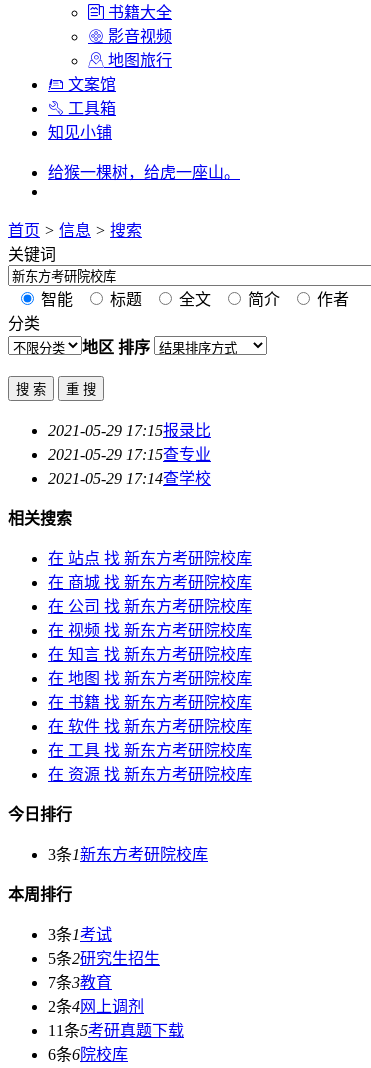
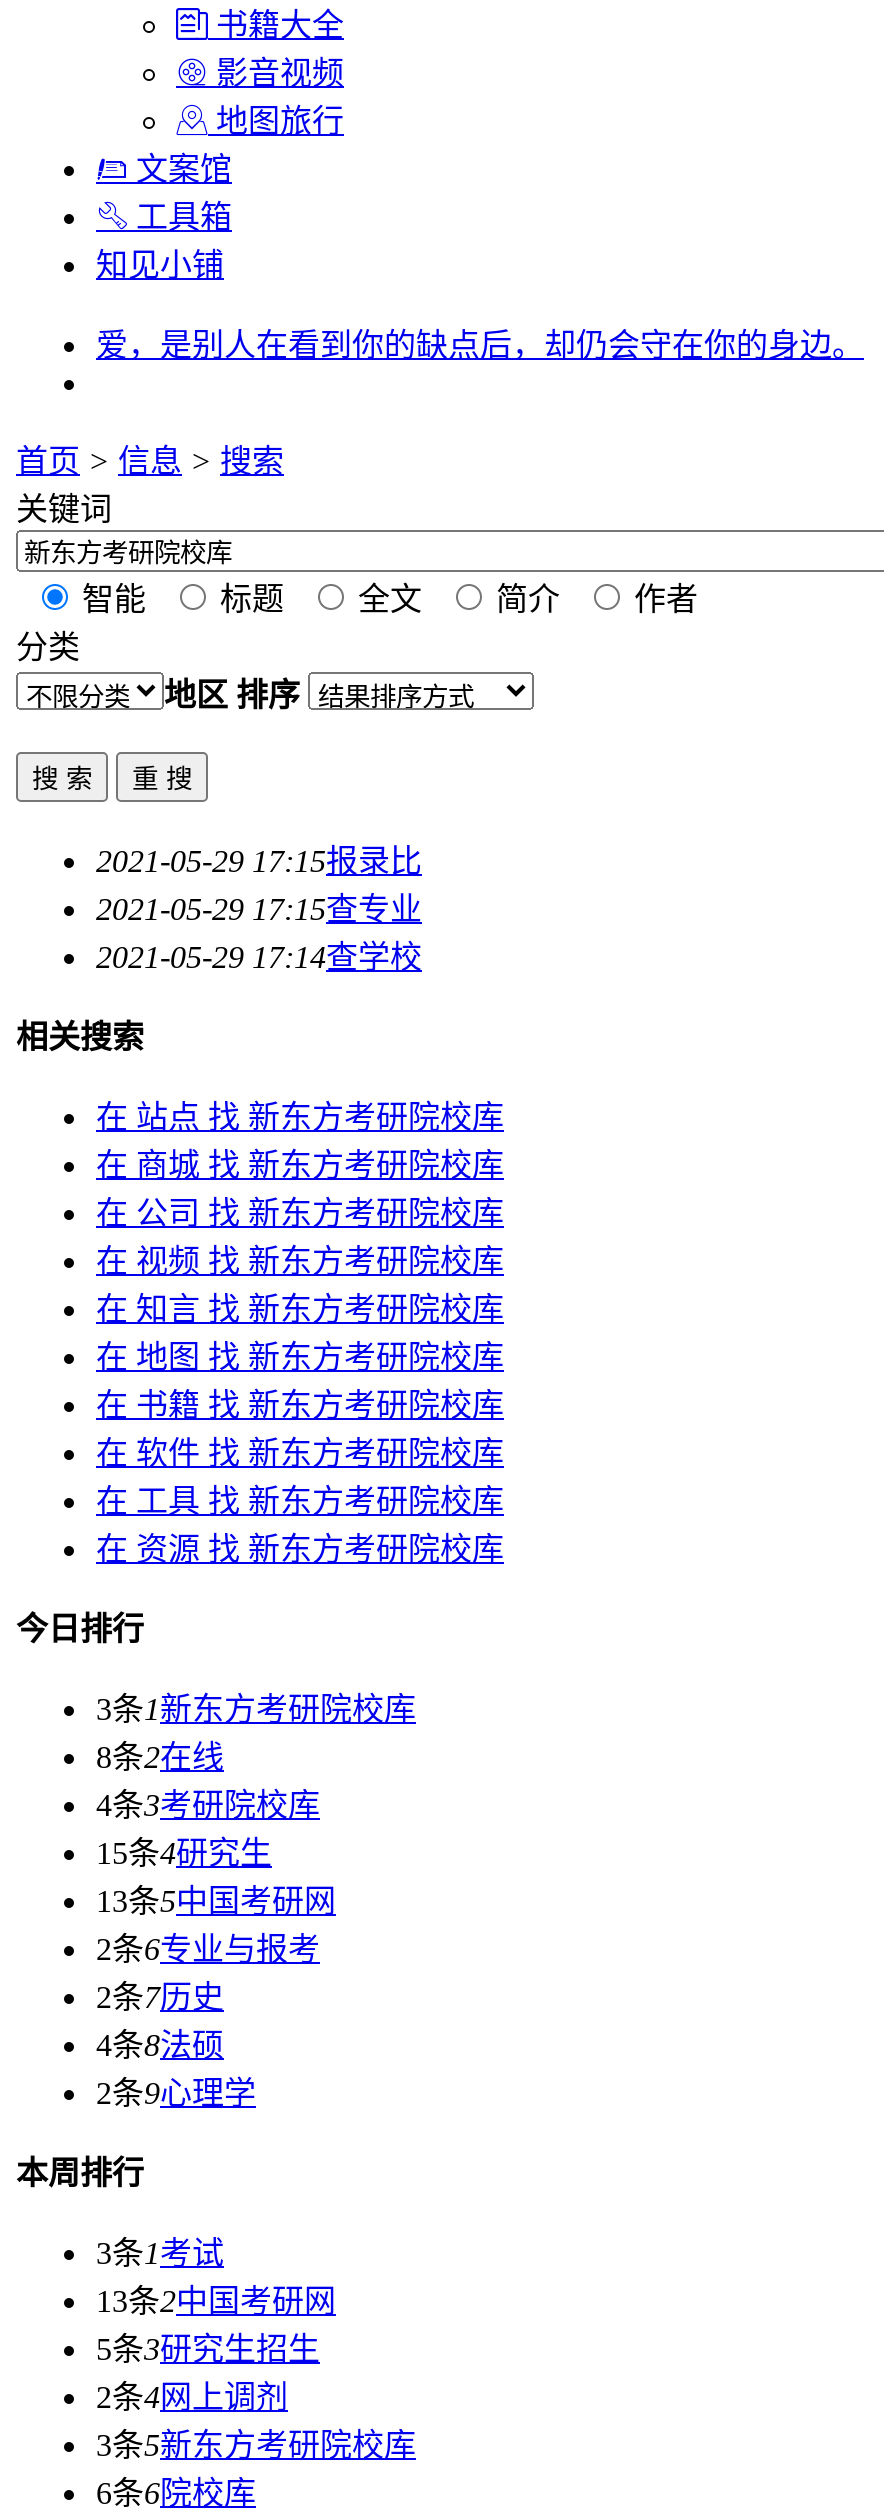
[48,164,240,181] 给猴一棵树，给虎一座山。 -> [96,328,864,362] 爱，是别人在看到你的缺点后，却仍会守在你的身边。
none -> [96,1740,336,2110] 8条2在线 | 4条3考研院校库 | 15条4研究生 | 13条5中国考研网 | 2条6专业与报考 | 2条7历史 | 4条8法硕 | 2条9心理学
[48,950,160,991] 5条2研究生招生 | 7条3教育 -> [96,2284,336,2366] 13条2中国考研网 | 5条3研究生招生
[48,1022,184,1039] 11条5考研真题下载 -> [96,2428,416,2462] 3条5新东方考研院校库

